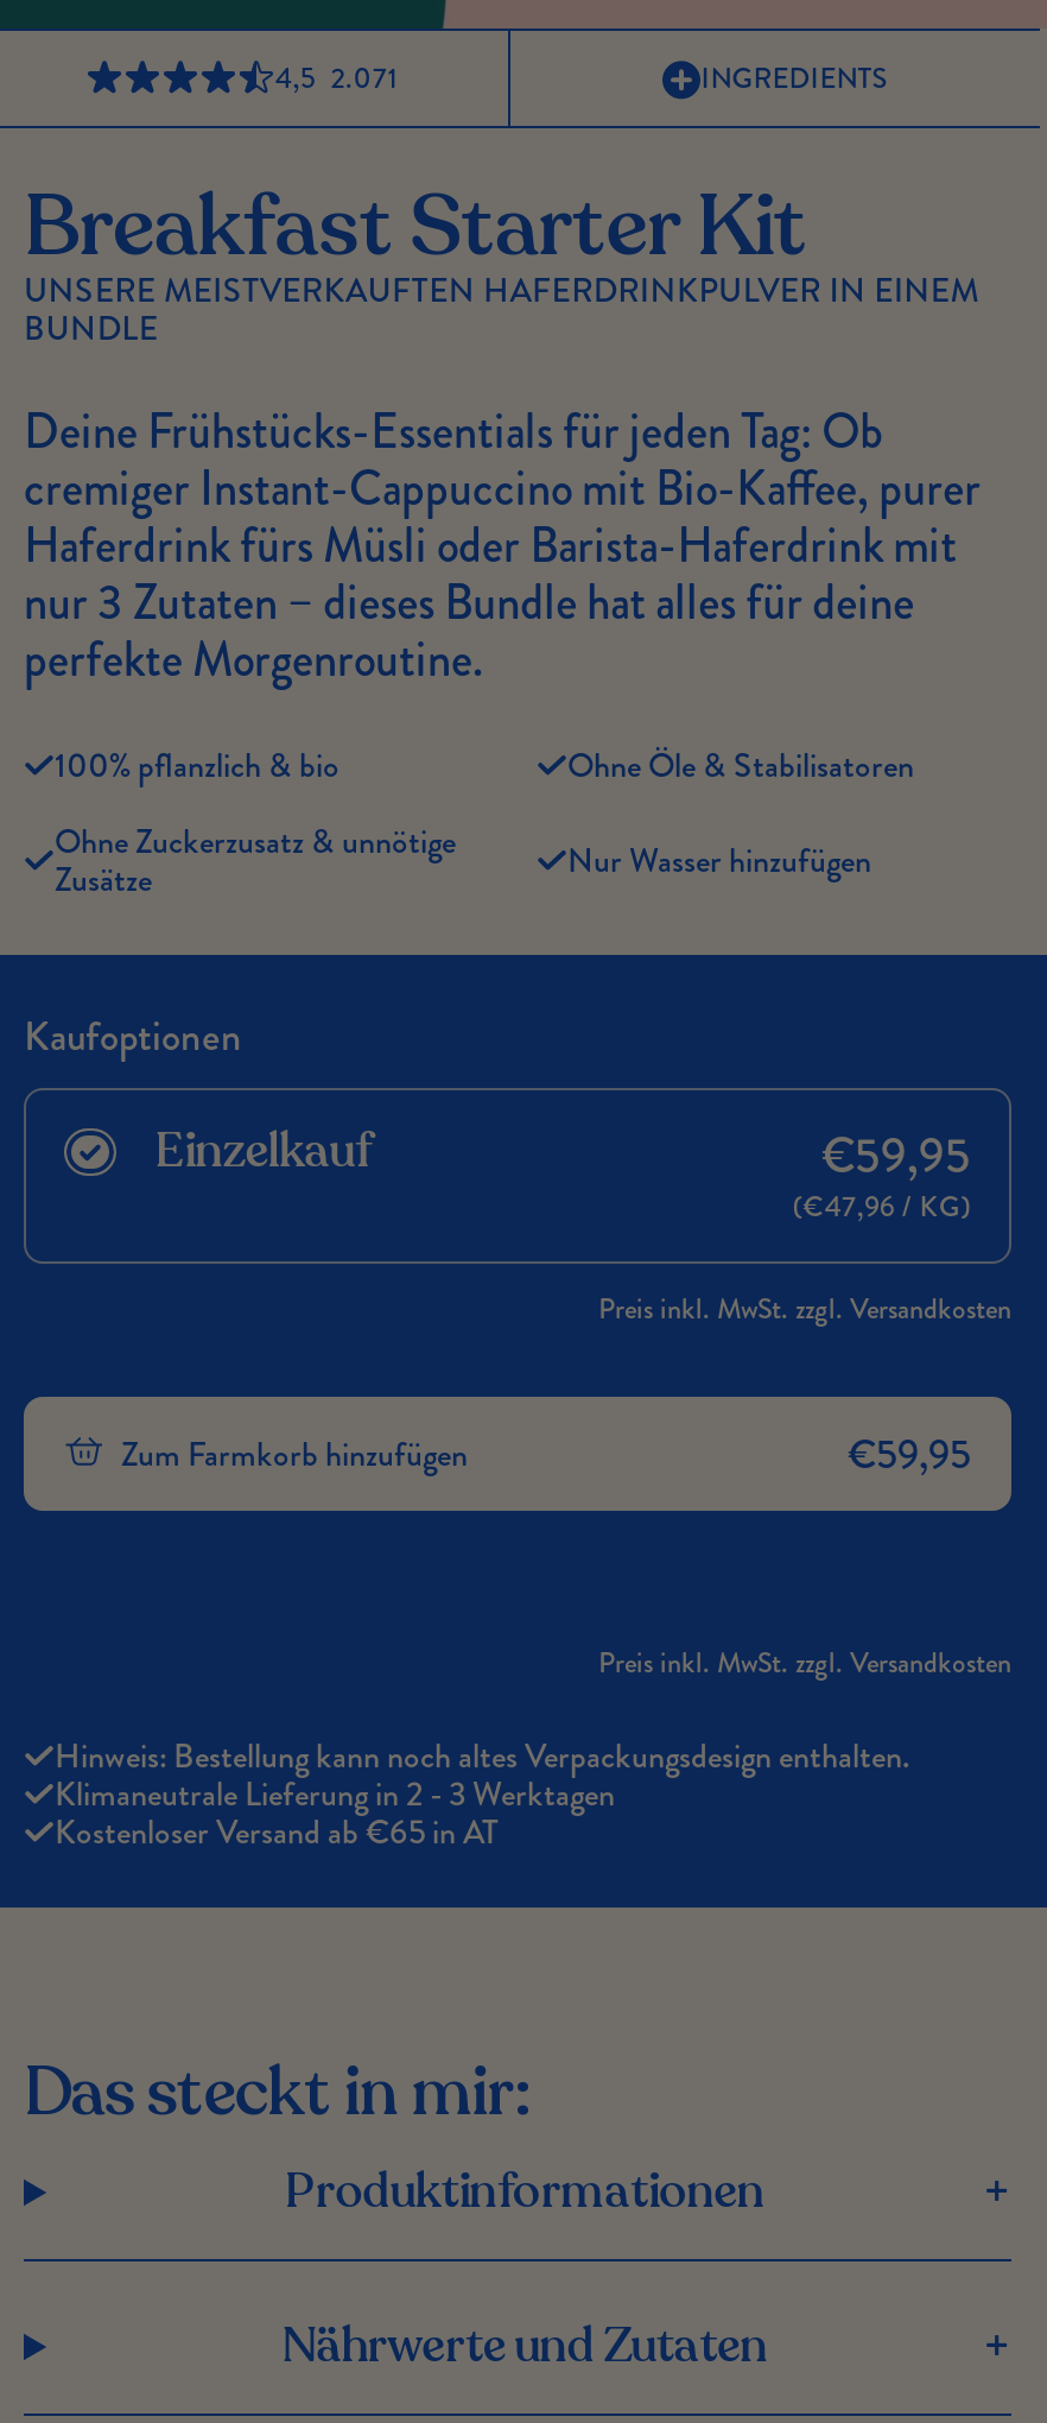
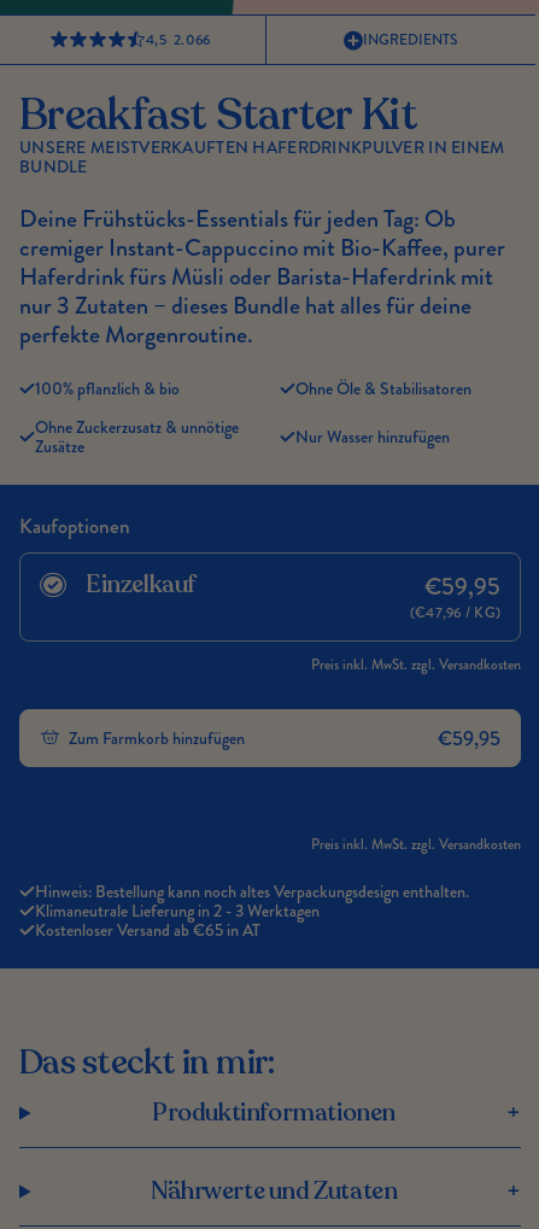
[275,57,398,100] 4,5 2.071 -> [146,29,210,51] 4,5 2.066

